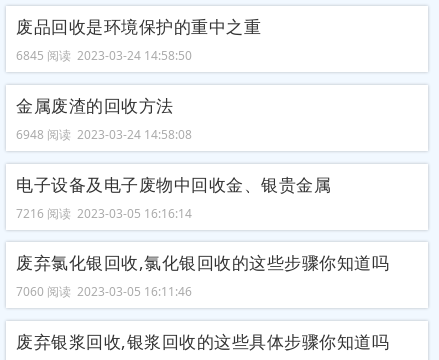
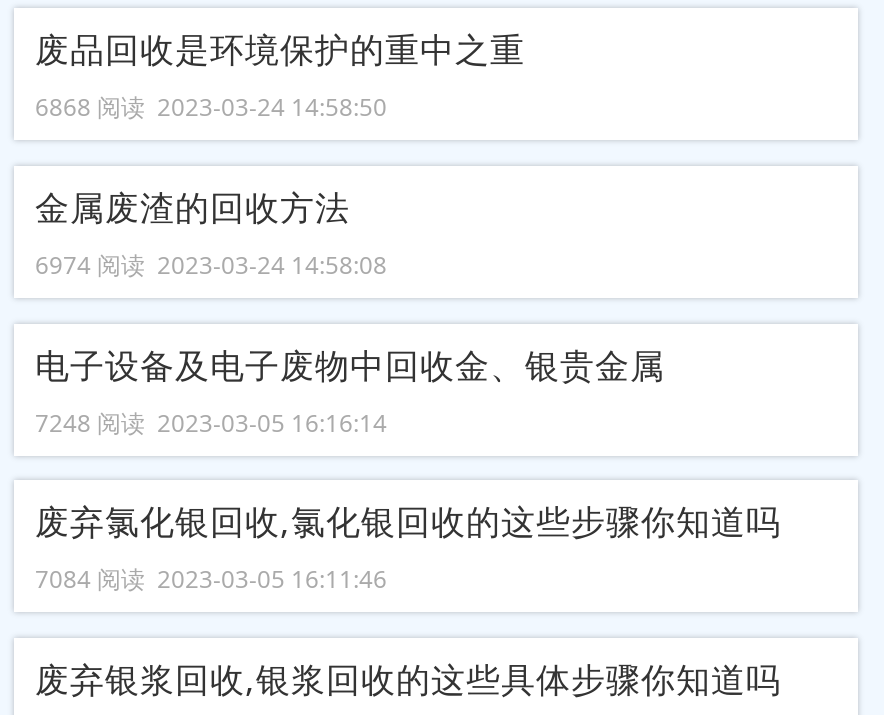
[16,47,192,64] 6845 阅读 2023-03-24 14:58:50 -> [35,91,387,125] 6868 阅读 2023-03-24 14:58:50
[16,126,192,143] 6948 阅读 2023-03-24 14:58:08 -> [35,248,387,282] 6974 阅读 2023-03-24 14:58:08
[16,205,192,222] 7216 阅读 2023-03-05 16:16:14 -> [35,405,387,439] 7248 阅读 2023-03-05 16:16:14
[16,283,192,300] 7060 阅读 2023-03-05 16:11:46 -> [35,563,387,597] 7084 阅读 2023-03-05 16:11:46

